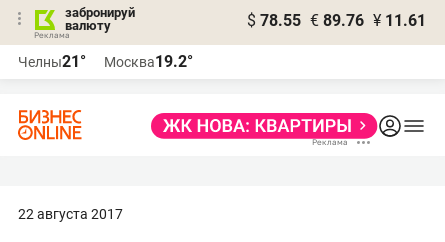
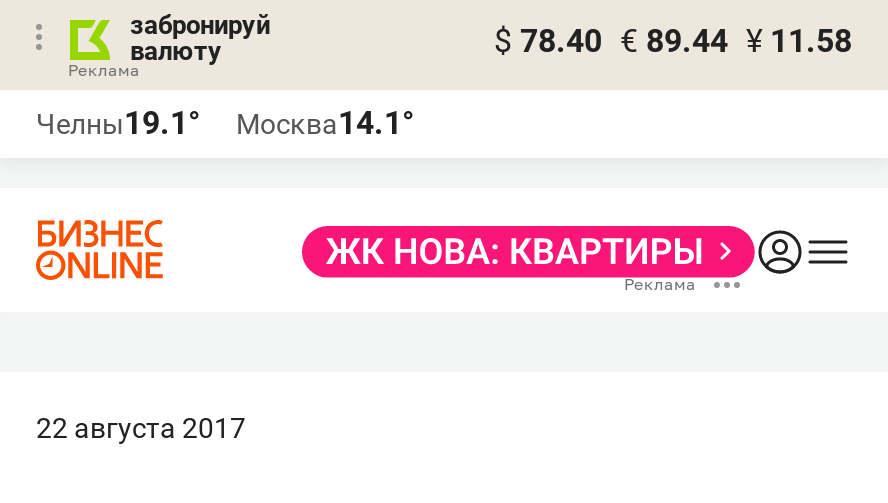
[247,11,426,30] $ 78.55 € 89.76 ¥ 11.61 -> [494,22,852,60] $ 78.40 € 89.44 ¥ 11.58
[18,52,86,71] Челны21° -> [36,104,200,142] Челны19.1°
[104,52,193,71] Москва19.2° -> [236,104,414,142] Москва14.1°

